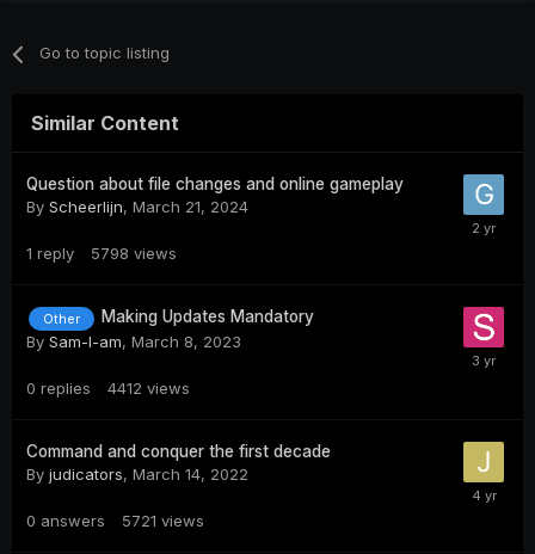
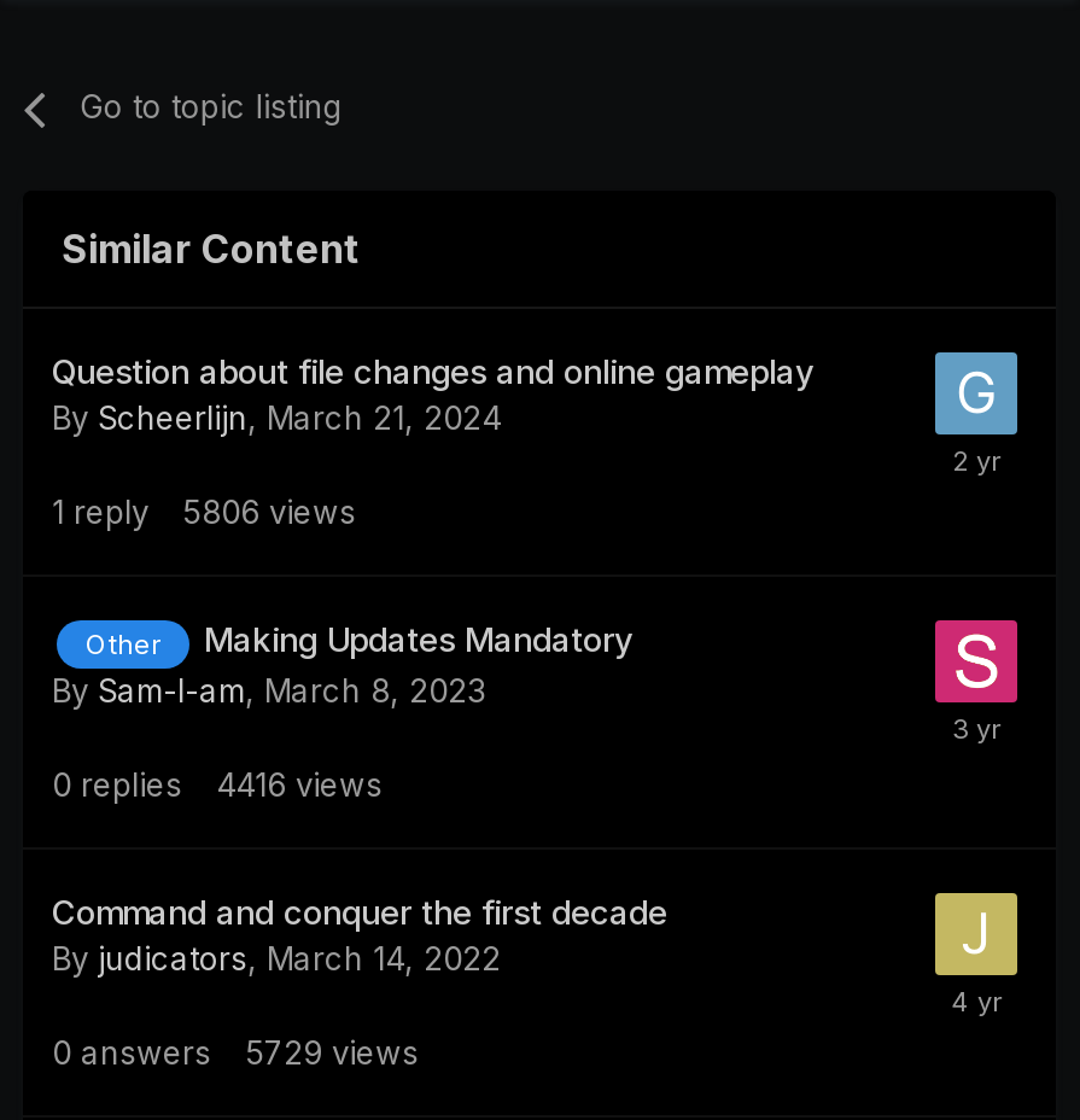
[26,244,177,263] 1 reply 5798 views -> [52,493,356,532] 1 reply 5806 views
[26,378,190,397] 0 replies 4412 views -> [52,764,383,803] 0 replies 4416 views
[26,511,204,530] 0 answers 5721 views -> [52,1032,419,1071] 0 answers 5729 views

